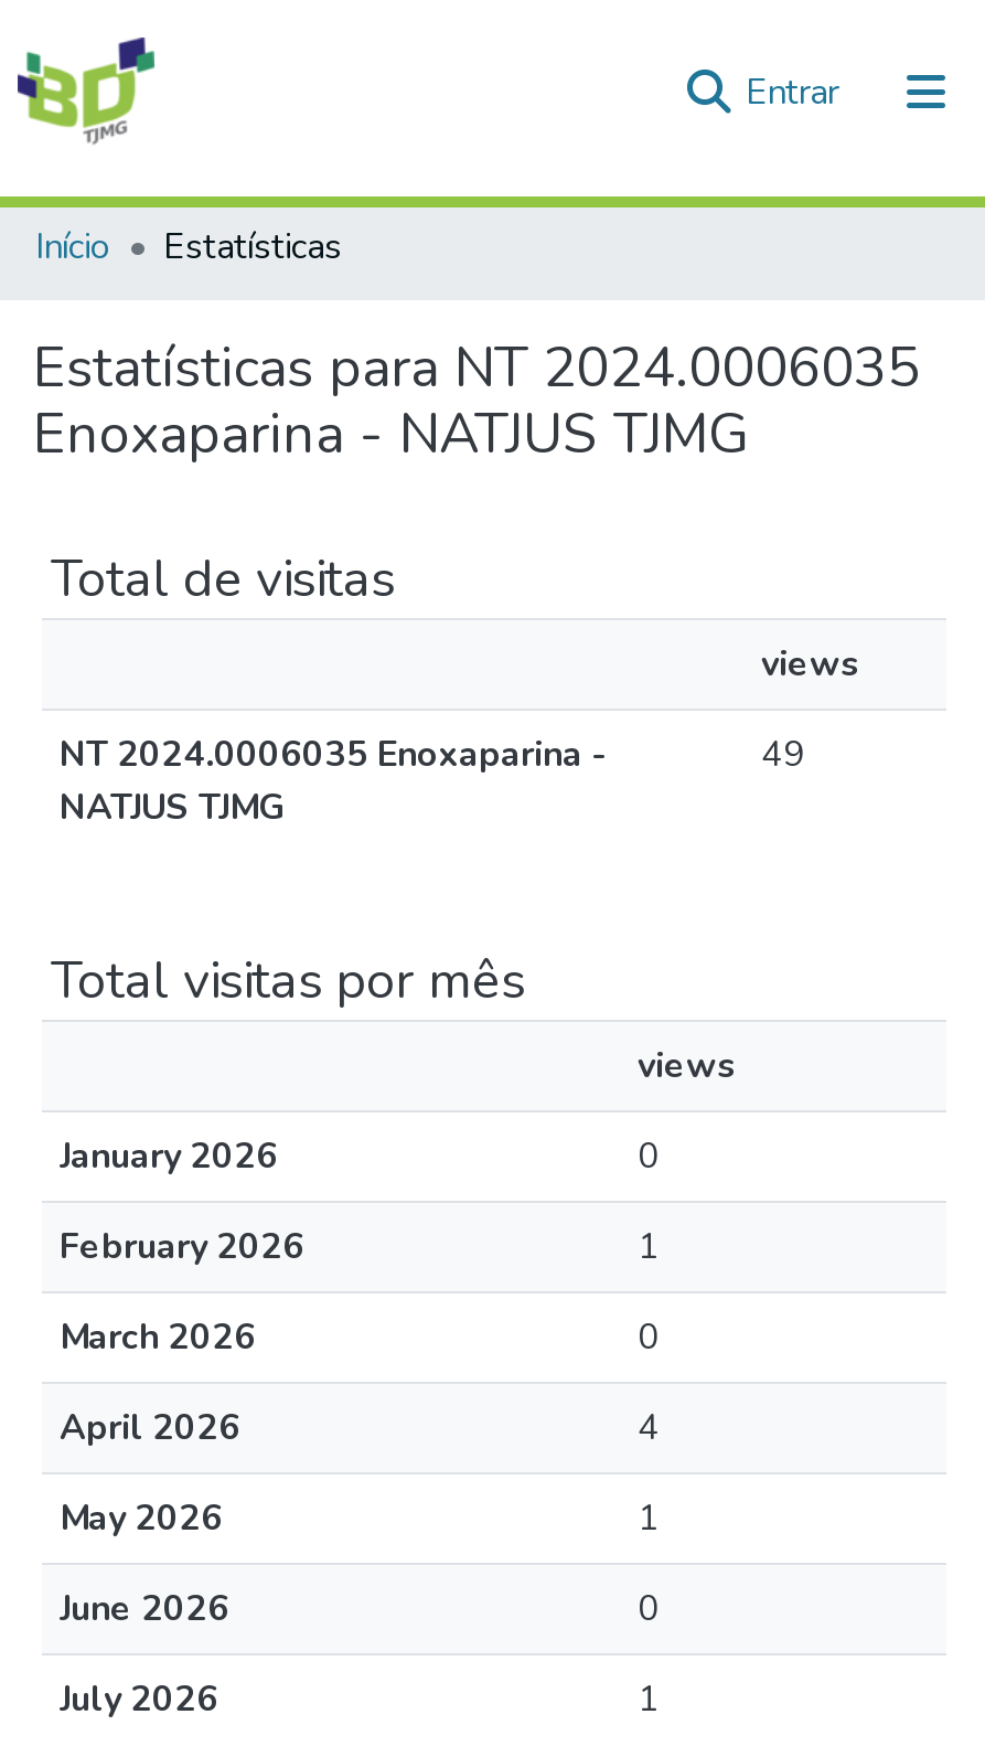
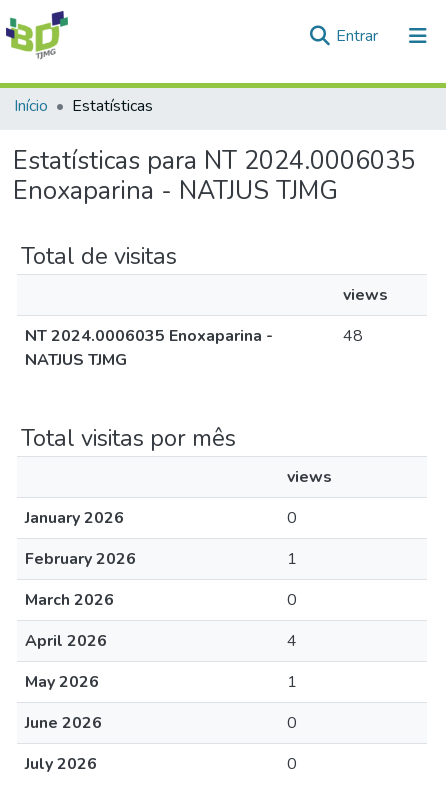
[761,731,805,779] 49 -> [343,325,363,347] 48
[638,1675,660,1724] 1 -> [287,753,297,775] 0

